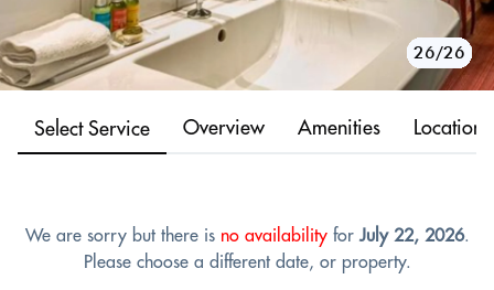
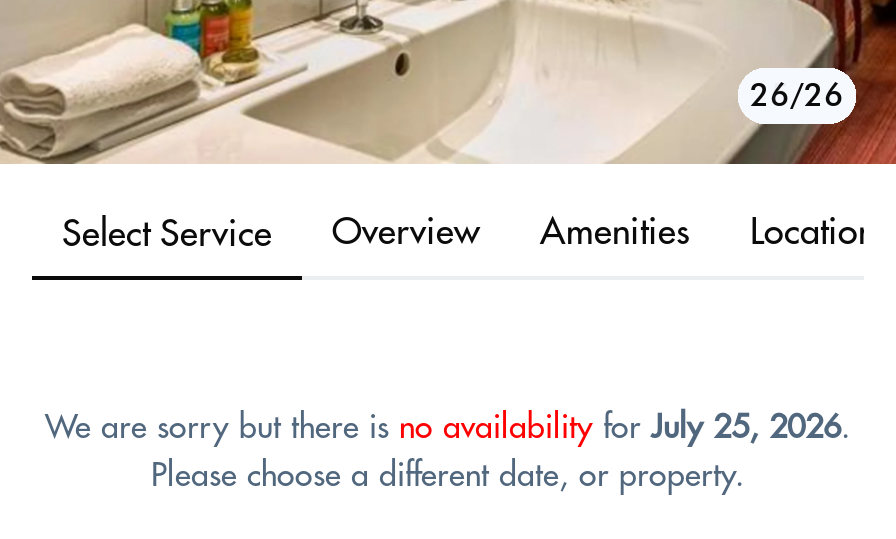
[25,224,469,246] We are sorry but there is no availability for July 22, 2026. -> [45,406,851,446] We are sorry but there is no availability for July 25, 2026.

